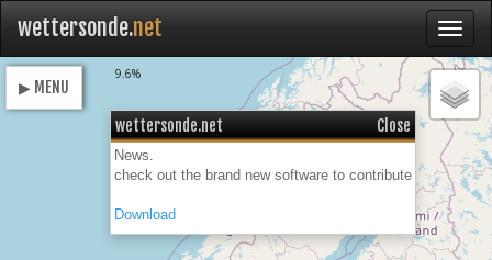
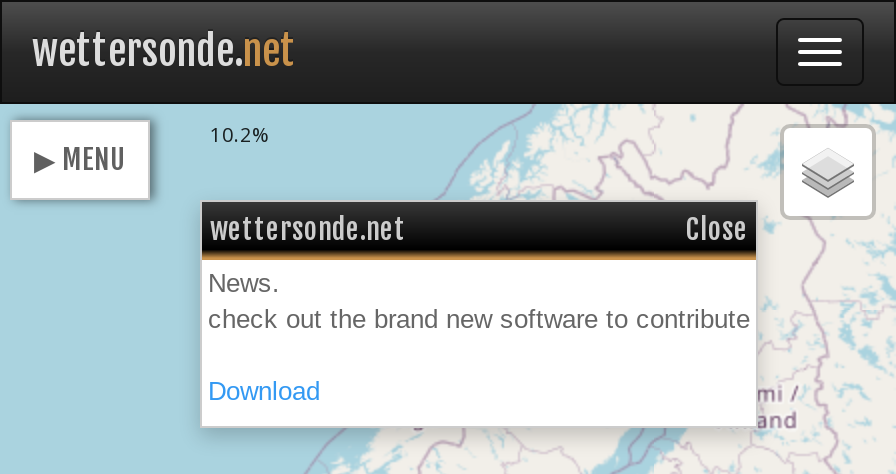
[115,66,141,81] 9.6% -> [210,120,268,148] 10.2%

